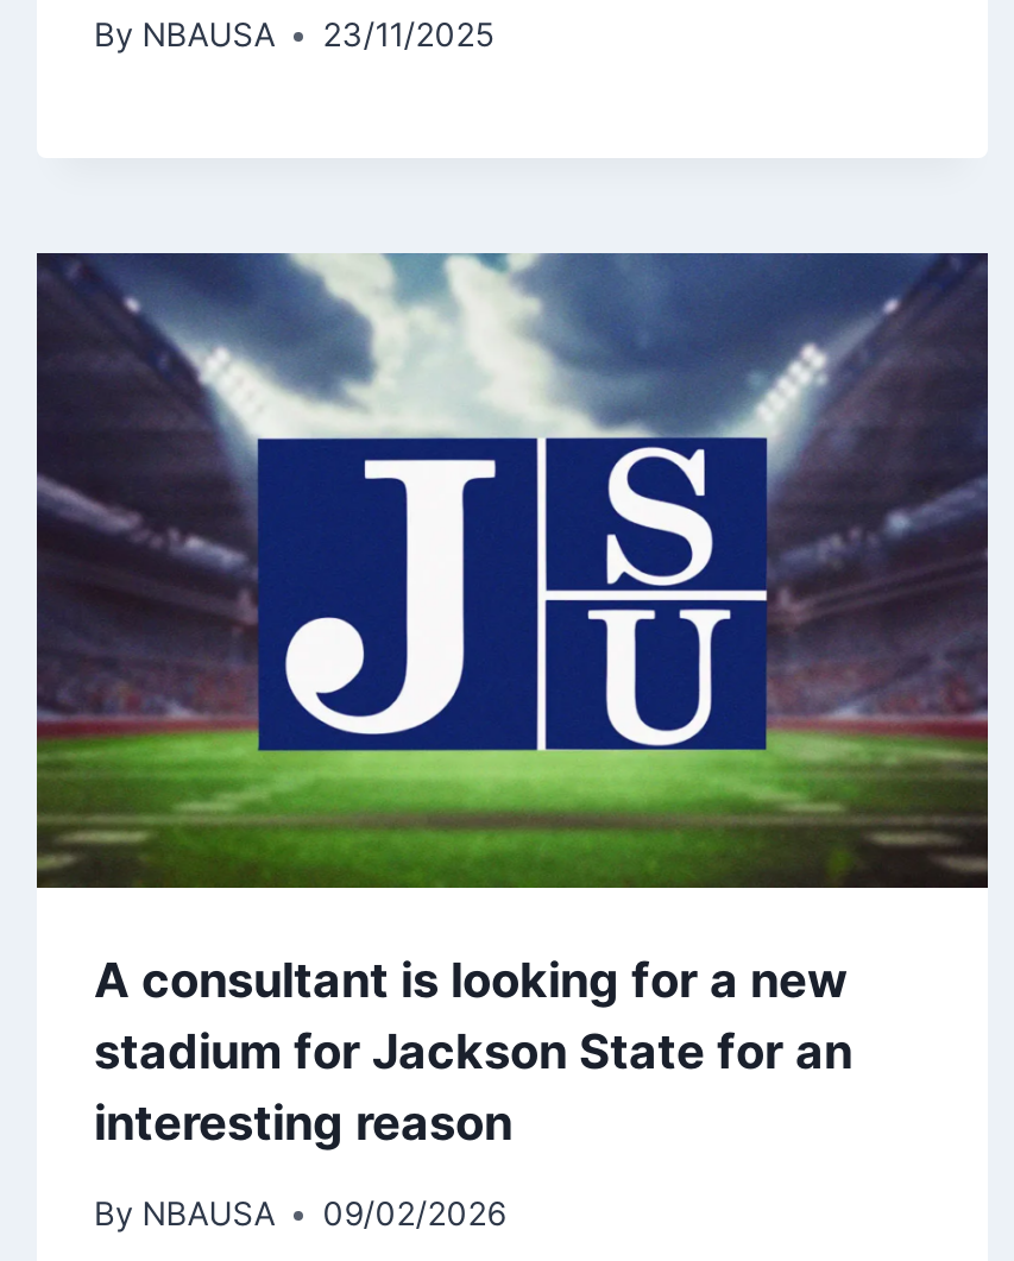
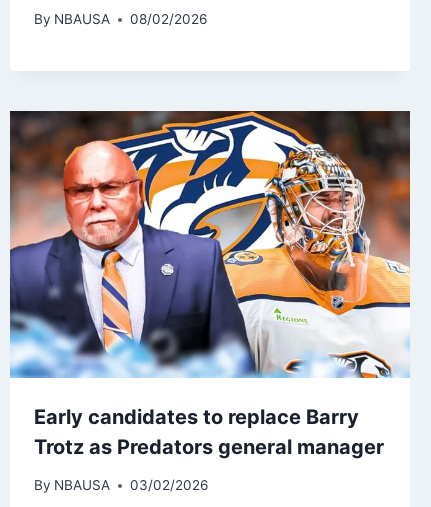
[94,16,494,54] By NBAUSA 23/11/2025 -> [34,11,207,27] By NBAUSA 08/02/2026
[34,251,990,1151] [image] | A consultant is looking for a new | stadium for Jackson State for an | interesting reason -> [9,110,411,459] [image] | Early candidates to replace Barry | Trotz as Predators general manager
[94,1195,506,1233] By NBAUSA 09/02/2026 -> [34,477,208,493] By NBAUSA 03/02/2026

